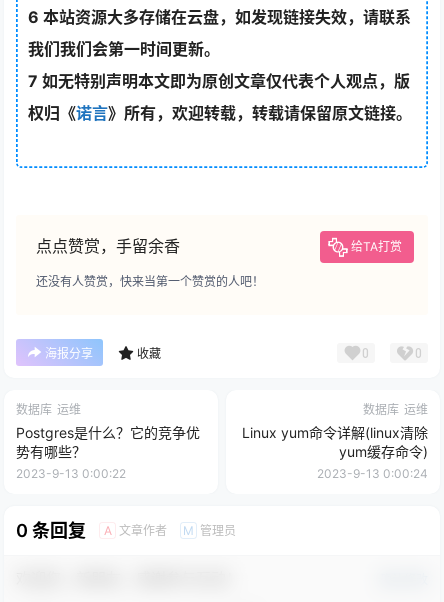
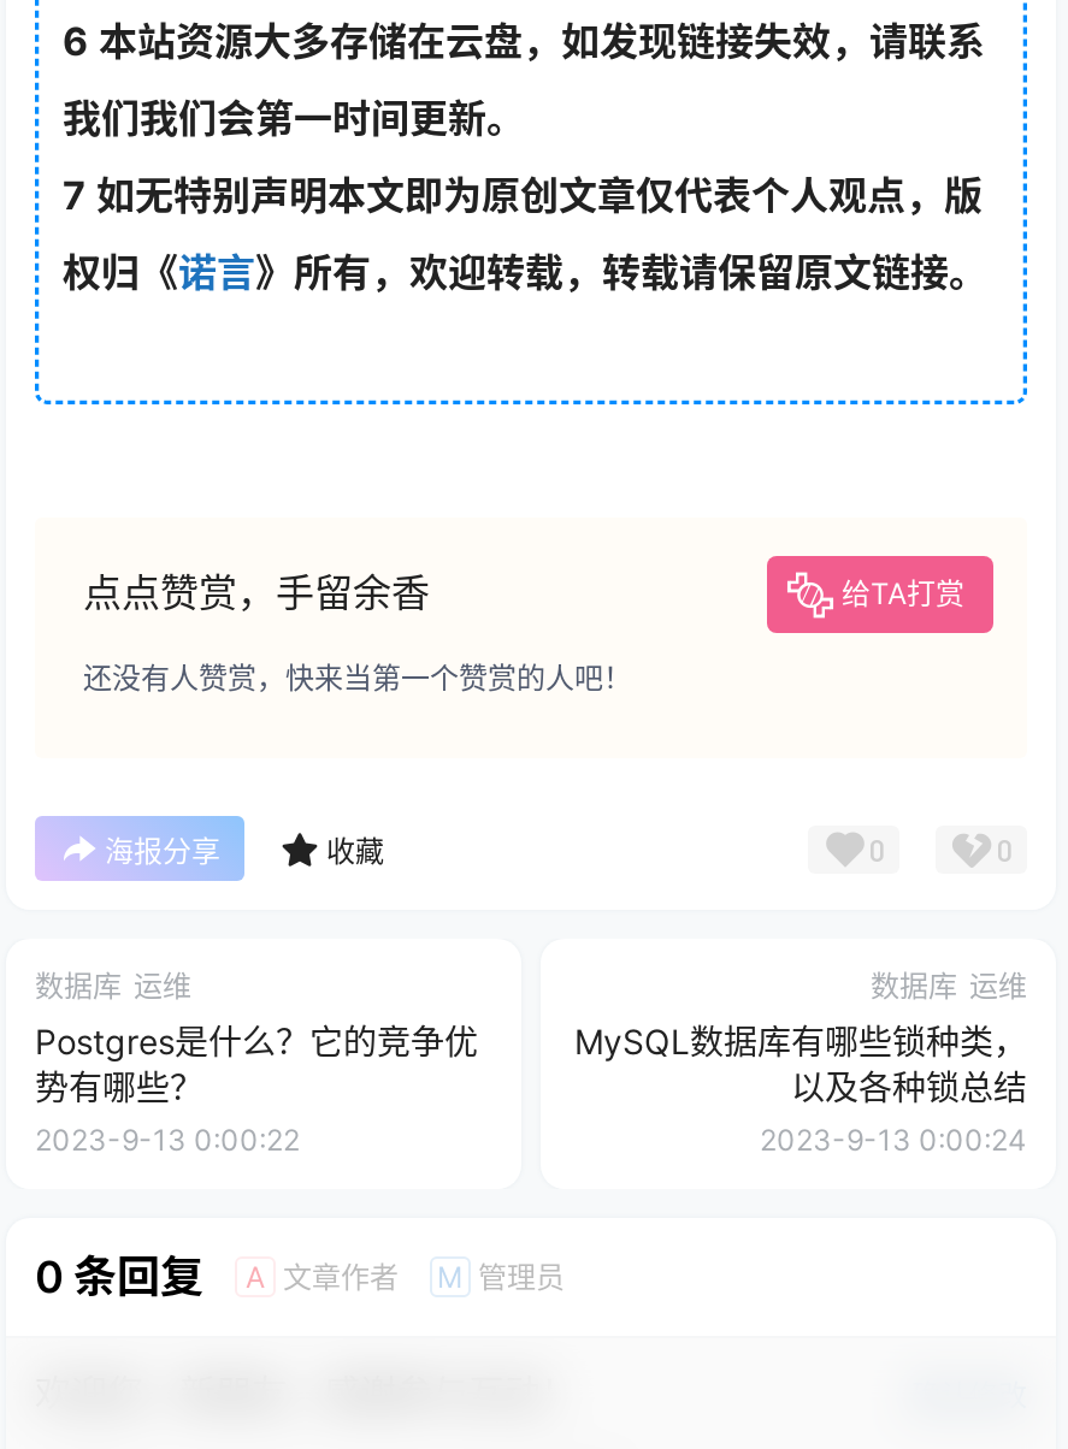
[242,424,428,460] Linux yum命令详解(linux清除 | yum缓存命令) -> [574,1021,1027,1107] MySQL数据库有哪些锁种类， | 以及各种锁总结

